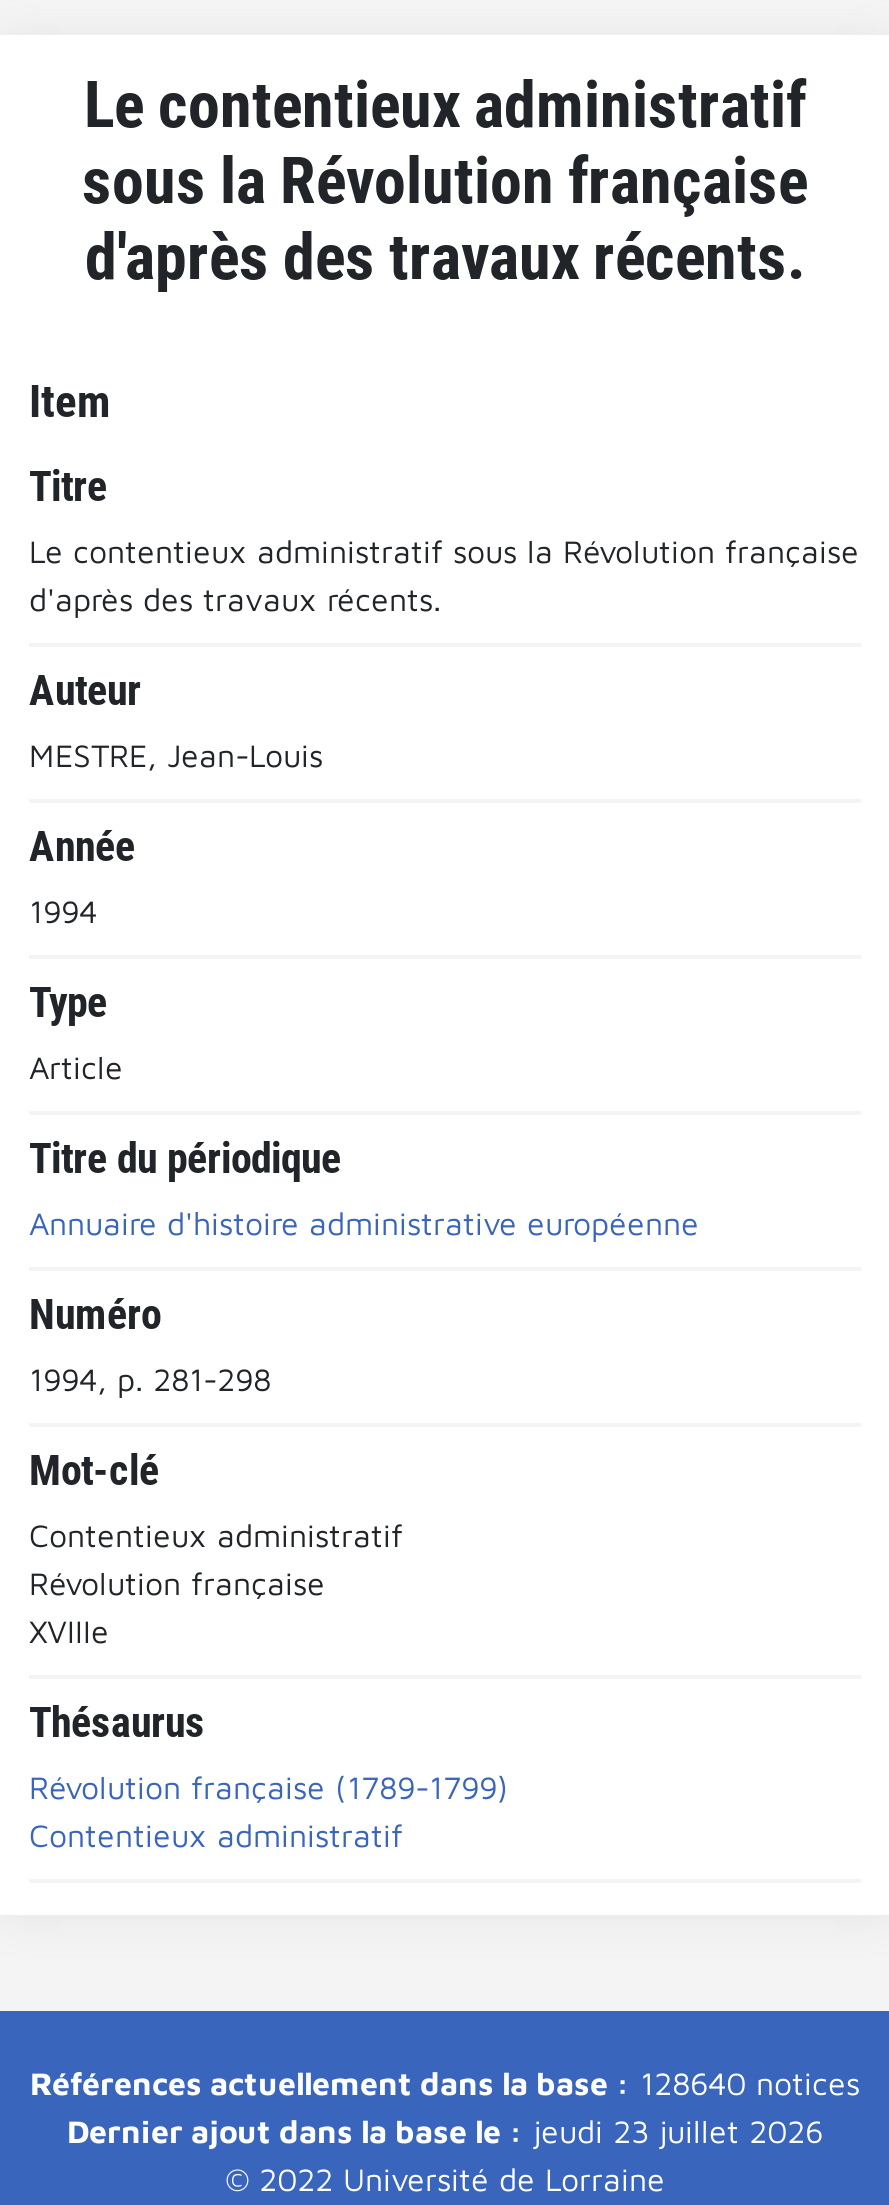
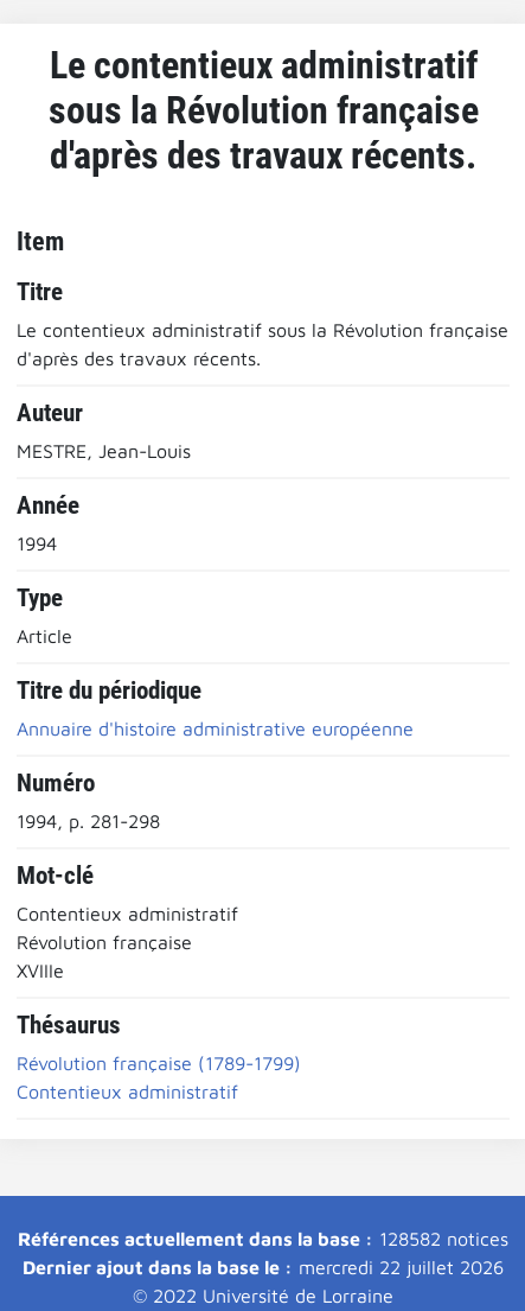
[30,2064,860,2100] Références actuellement dans la base : 128640 notices -> [18,1227,508,1249] Références actuellement dans la base : 128582 notices
[67,2112,823,2148] Dernier ajout dans la base le : jeudi 23 juillet 2026 -> [23,1256,504,1277] Dernier ajout dans la base le : mercredi 22 juillet 2026

